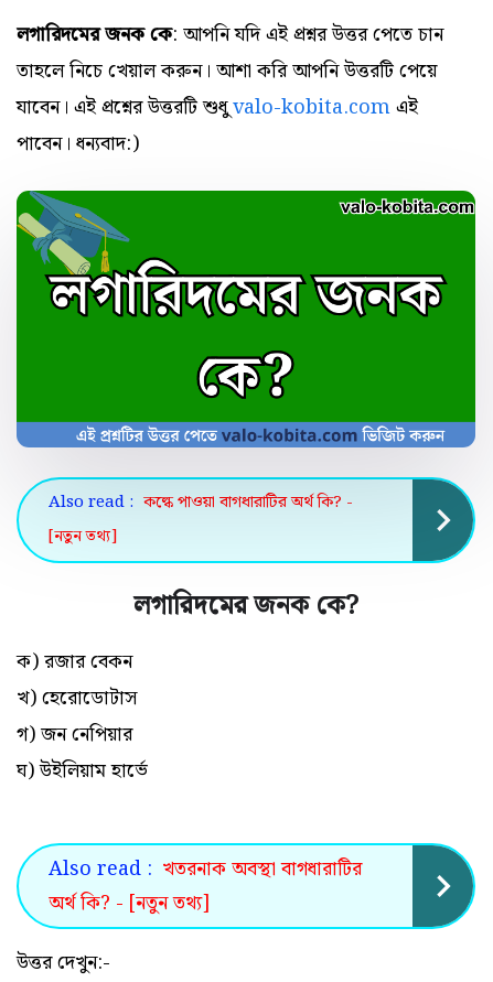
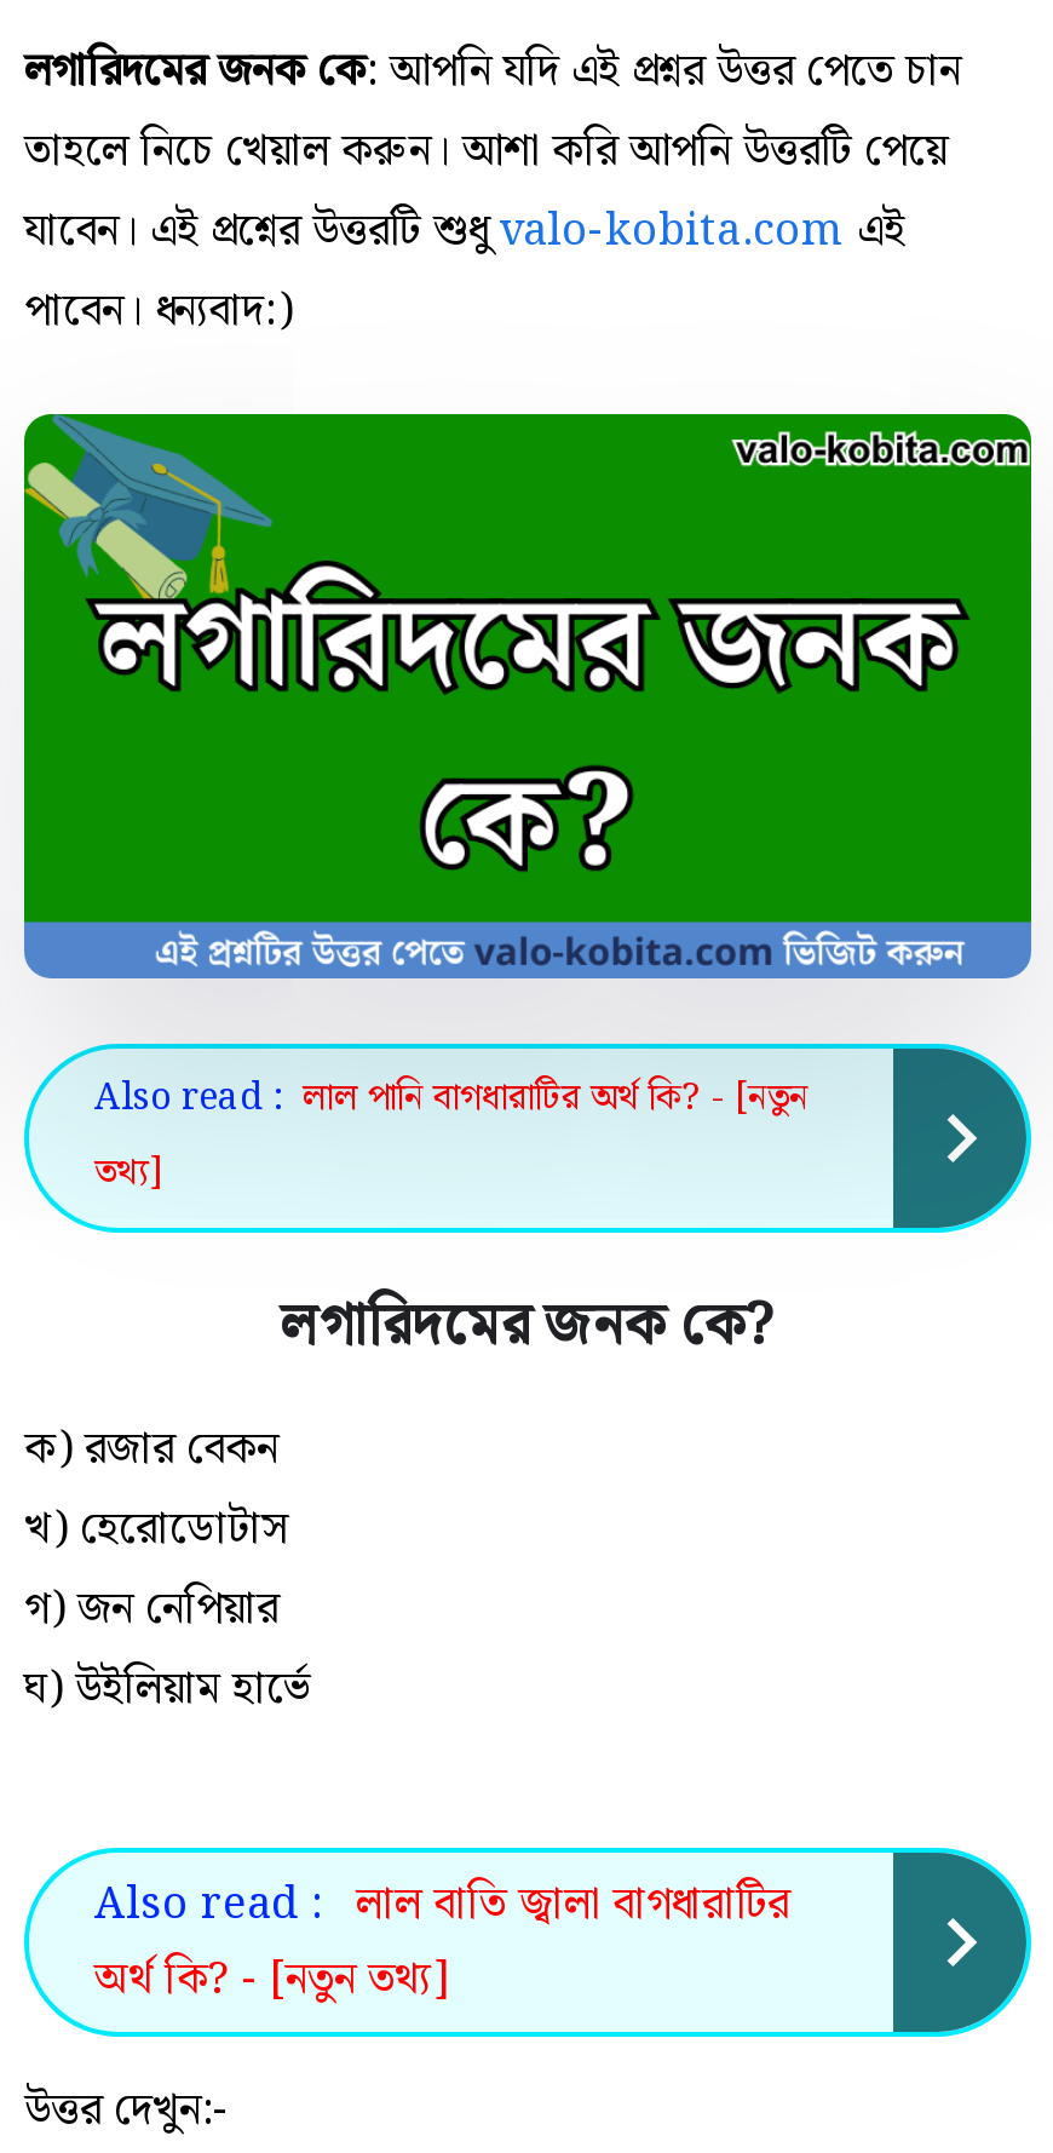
[49,489,353,550] Also read : কল্কে পাওয়া বাগধারাটির অর্থ কি? - | [নতুন তথ্য] -> [94,1070,809,1204] Also read : লাল পানি বাগধারাটির অর্থ কি? - [নতুন | তথ্য]
[49,853,362,885] Also read : খতরনাক অবস্থা বাগধারাটির -> [94,1870,789,1940] Also read : লাল বাতি জ্বালা বাগধারাটির

